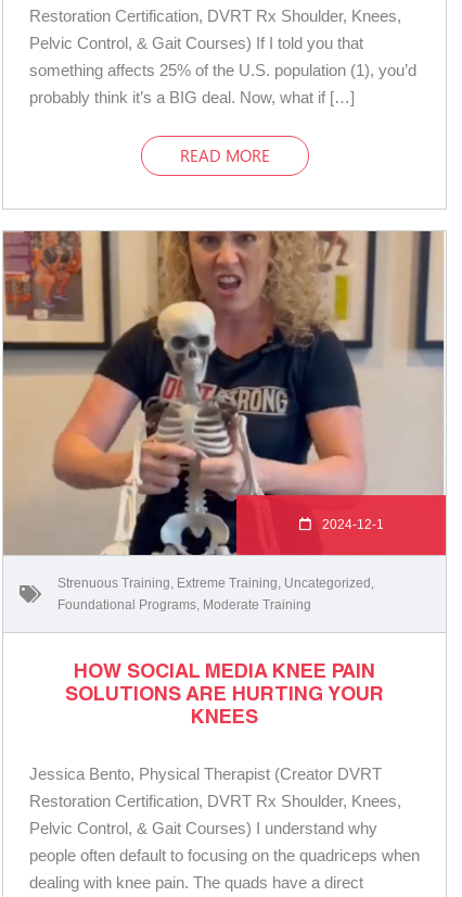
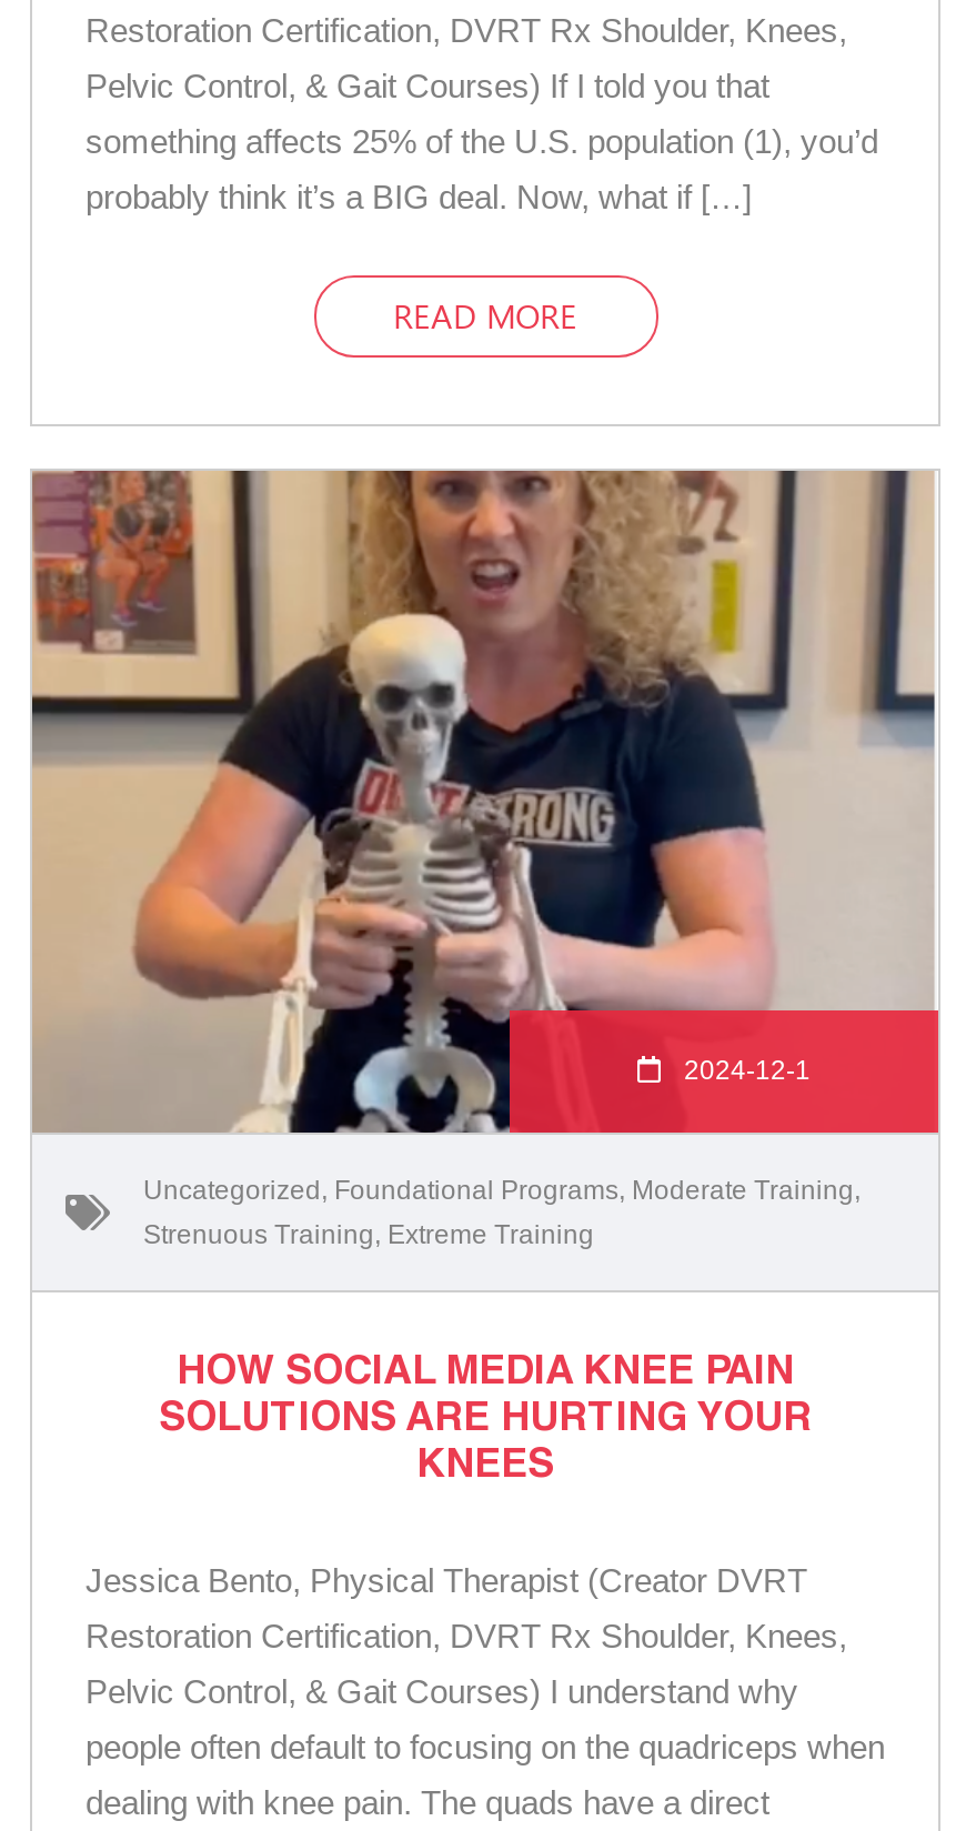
[57,575,374,612] Strenuous Training, Extreme Training, Uncategorized, | Foundational Programs, Moderate Training -> [143,1174,861,1249] Uncategorized, Foundational Programs, Moderate Training, | Strenuous Training, Extreme Training

